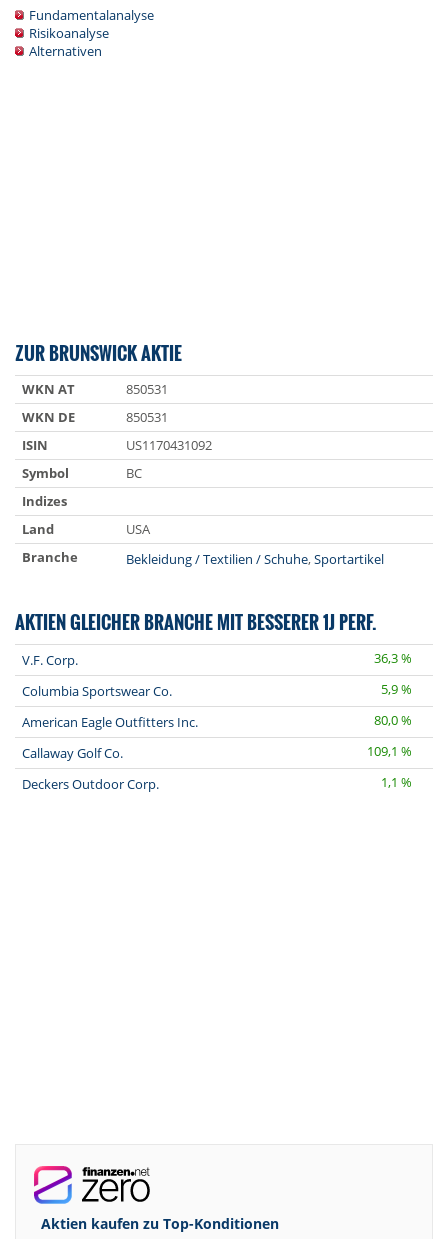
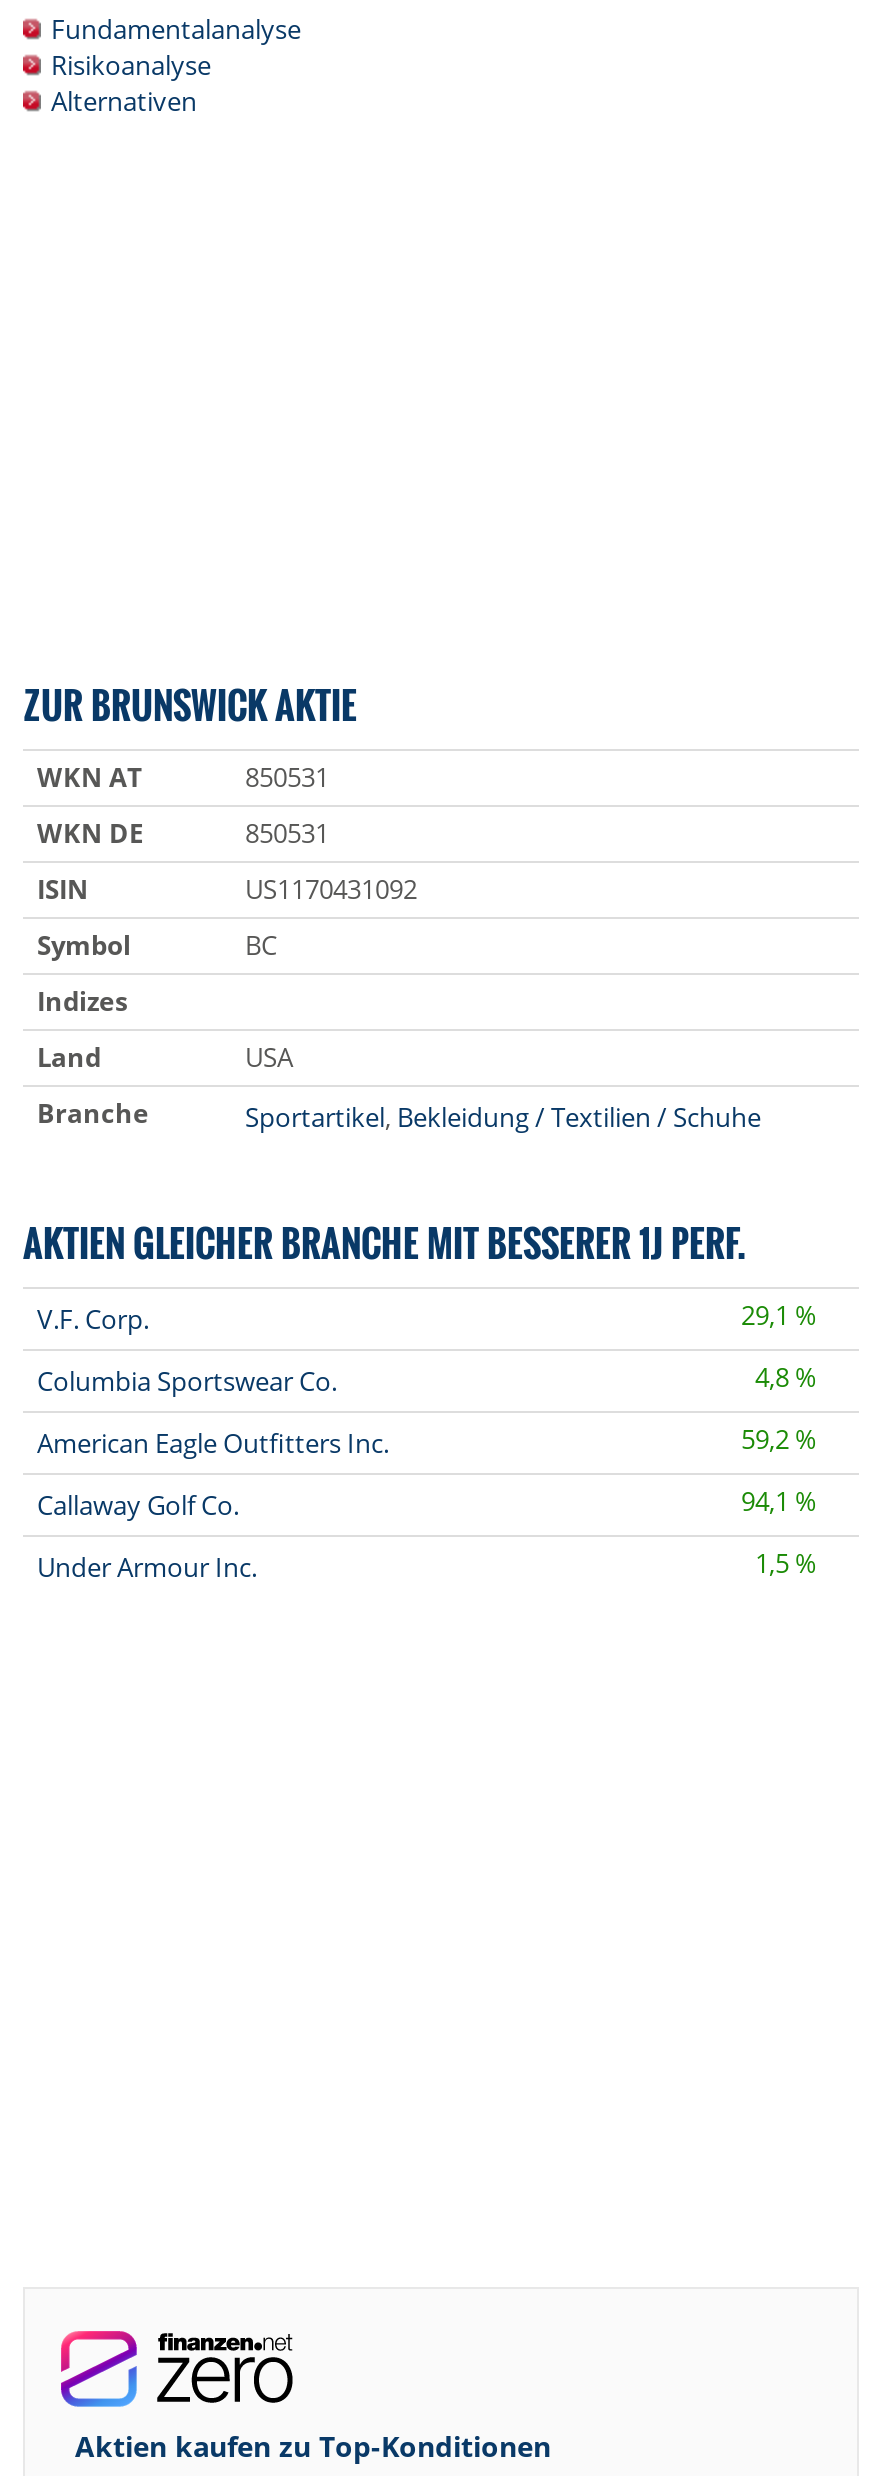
[126,550,384,568] Bekleidung / Textilien / Schuhe, Sportartikel -> [245,1099,761,1135] Sportartikel, Bekleidung / Textilien / Schuhe
[374,649,412,667] 36,3 % -> [741,1297,817,1333] 29,1 %
[381,680,412,698] 5,9 % -> [755,1359,817,1395] 4,8 %
[374,711,412,729] 80,0 % -> [741,1421,817,1457] 59,2 %
[367,742,412,760] 109,1 % -> [741,1483,817,1519] 94,1 %
[22,773,412,793] Deckers Outdoor Corp. | 1,1 % -> [37,1545,817,1585] Under Armour Inc. | 1,5 %

